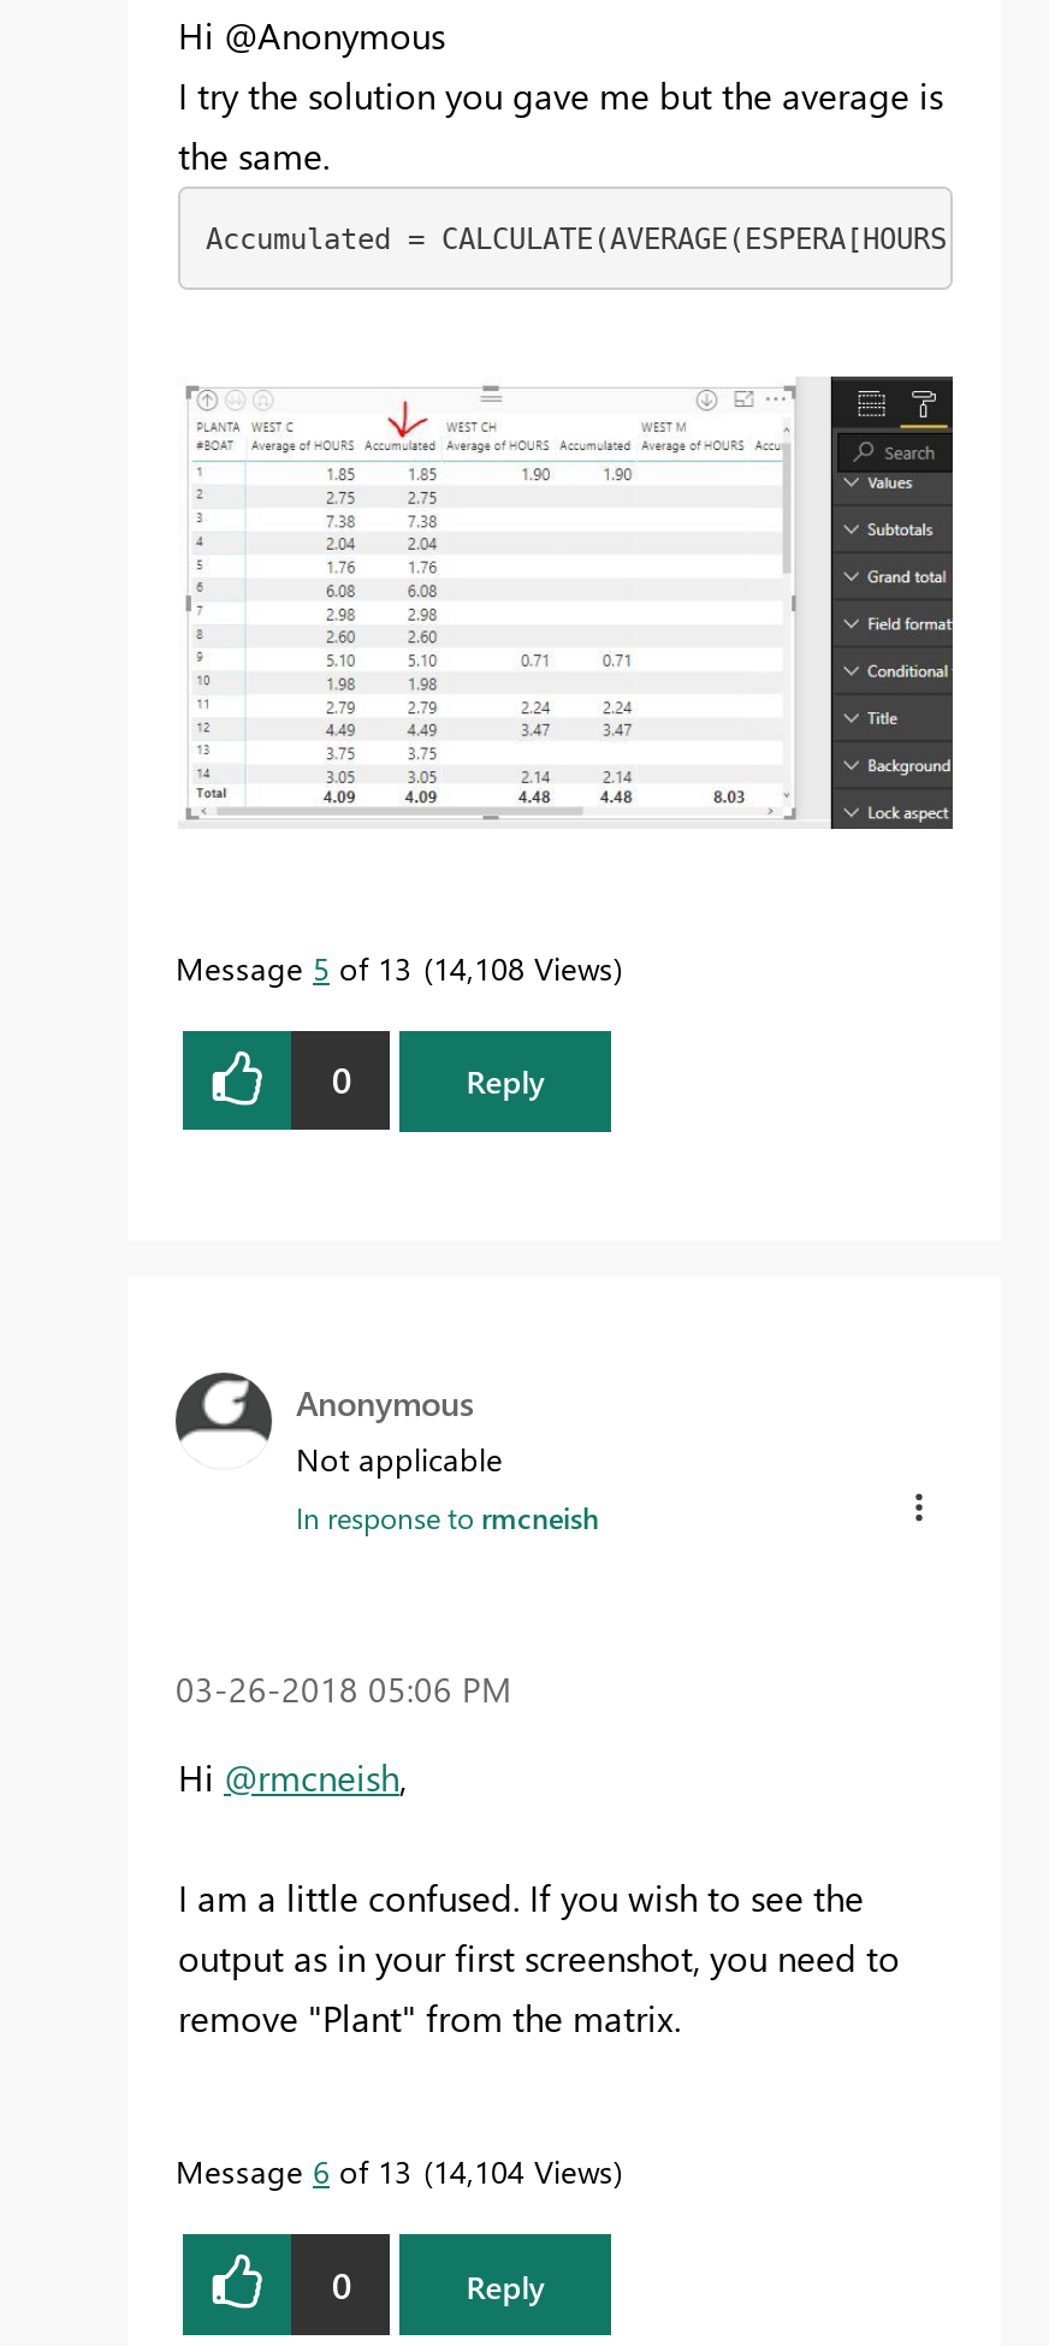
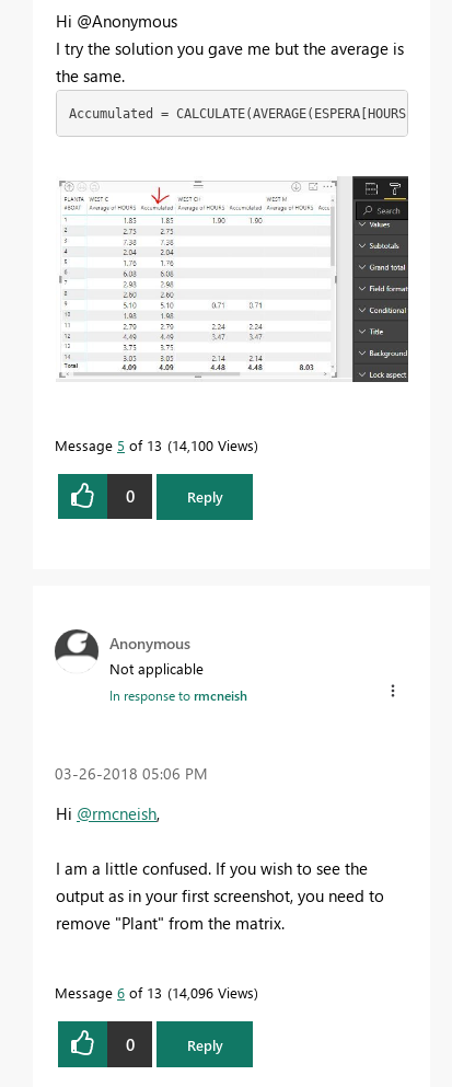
[176,946,614,987] Message 5 of 13 14,108 Views -> [55,435,254,454] Message 5 of 13 14,100 Views
[176,2150,614,2191] Message 6 of 13 14,104 Views -> [55,983,254,1002] Message 6 of 13 14,096 Views

